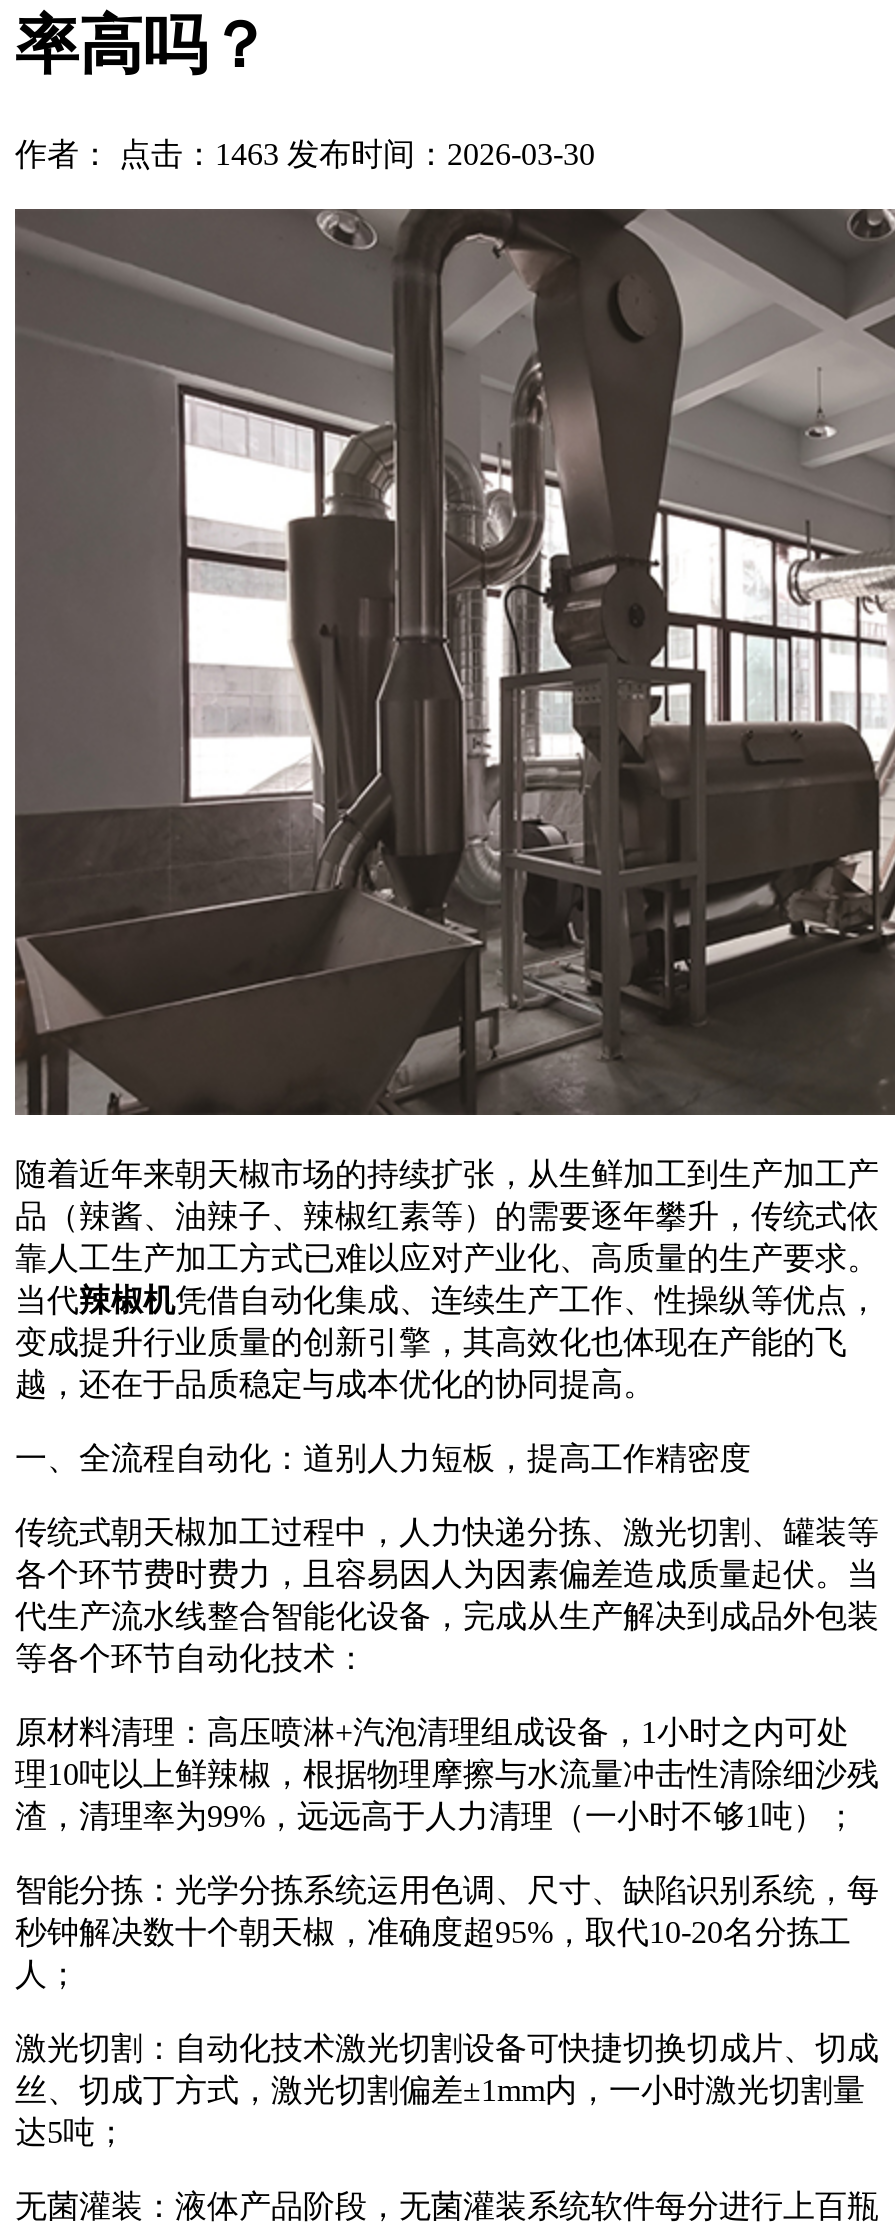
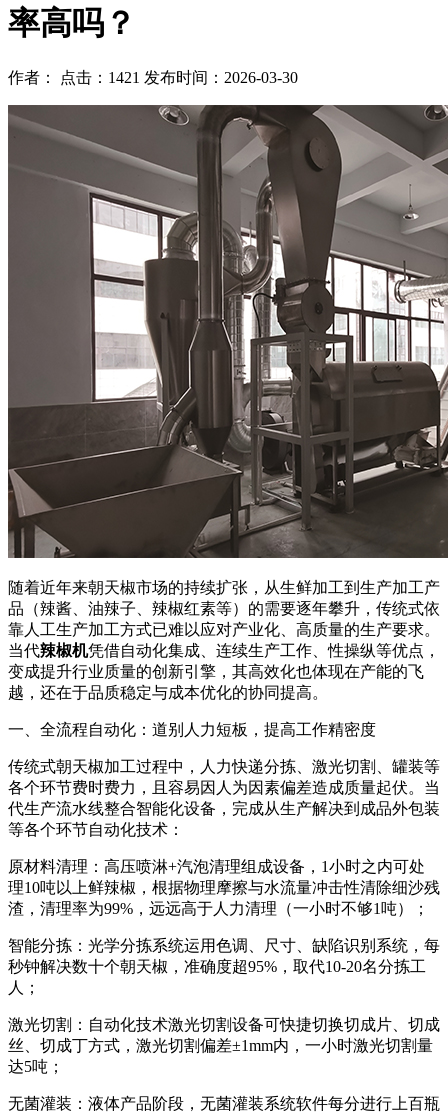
[15,137,595,171] 作者： 点击：1463 发布时间：2026-03-30 -> [8,69,298,86] 作者： 点击：1421 发布时间：2026-03-30

